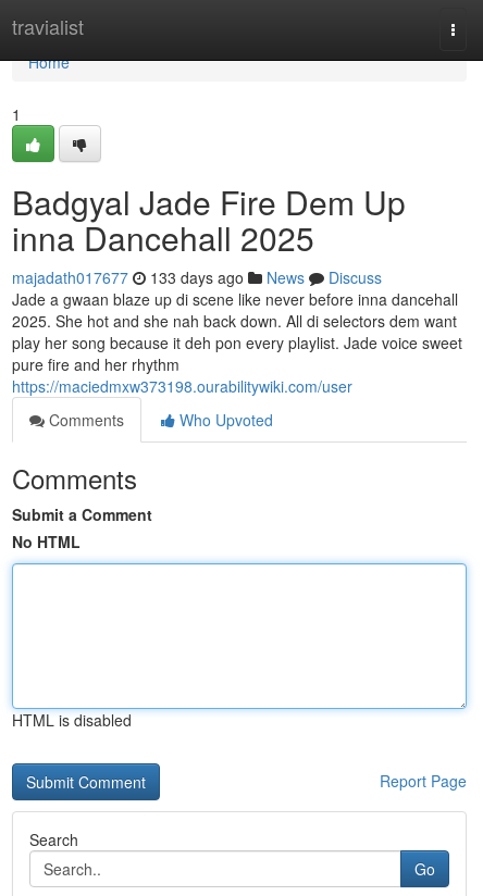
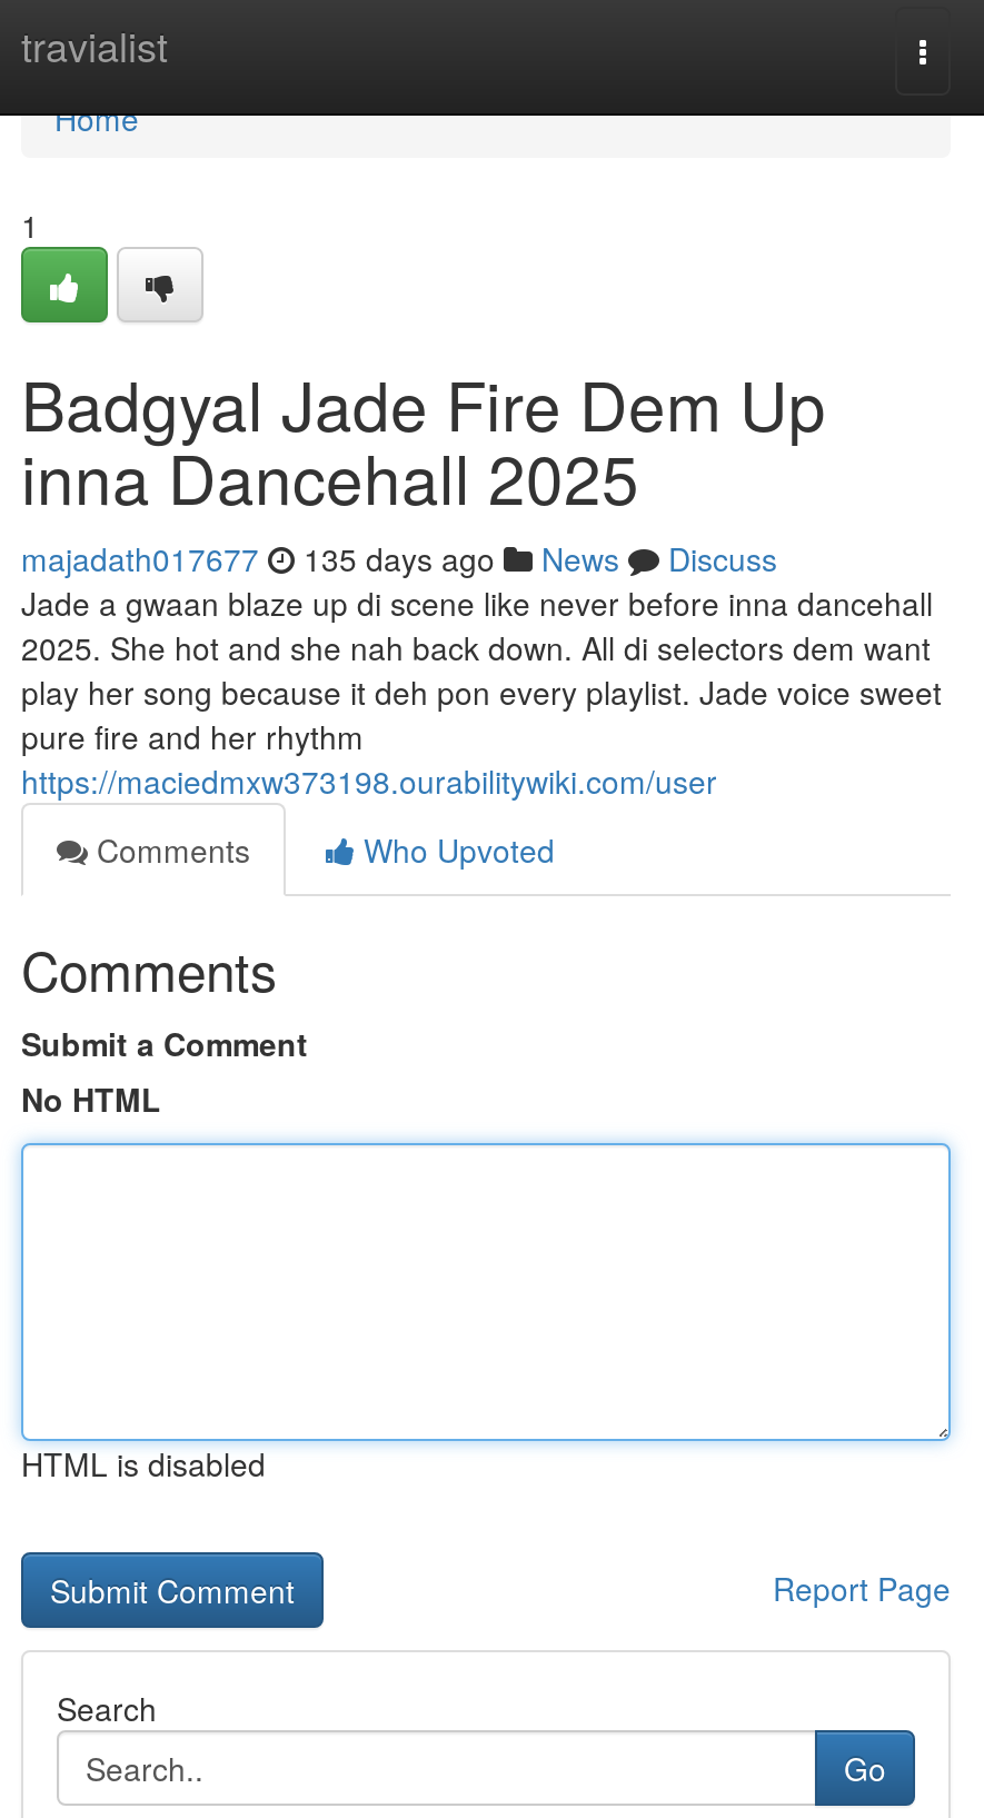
[12,266,382,288] majadath017677 133 days ago News Discuss -> [21,536,777,580] majadath017677 135 days ago News Discuss

